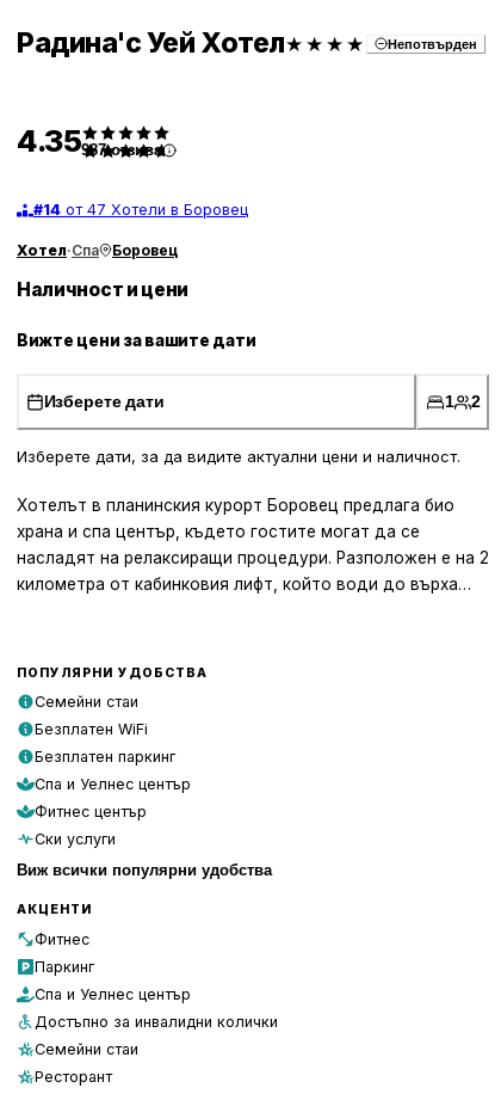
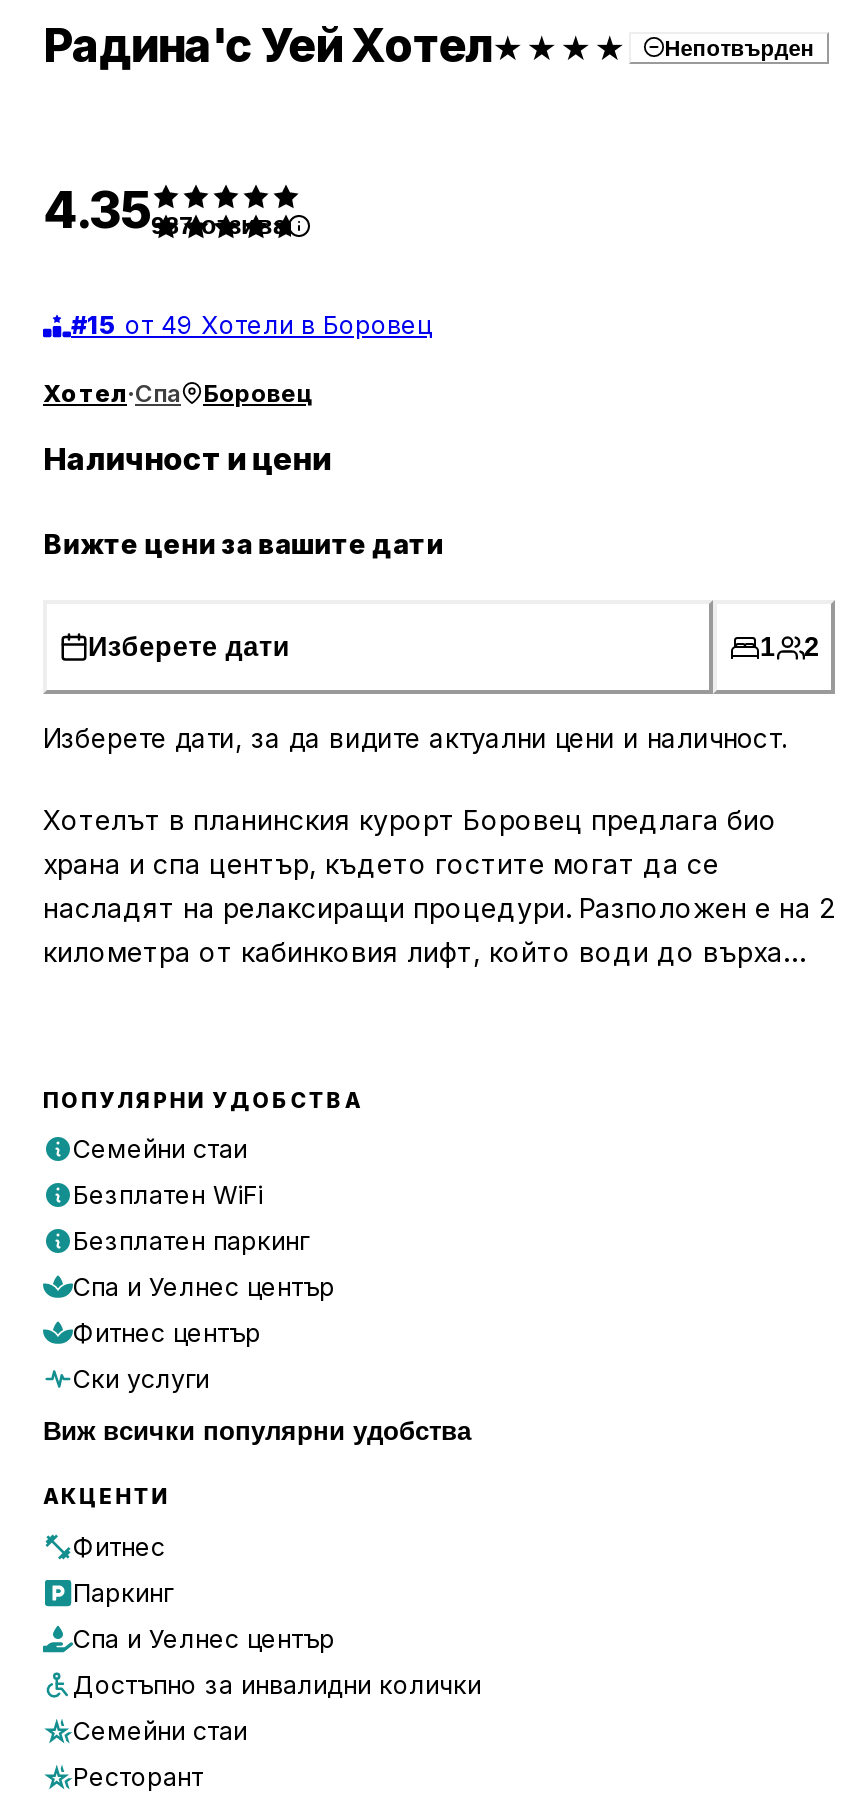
[33,201,248,219] #14 от 47 Хотели в Боровец -> [71,310,431,340] #15 от 49 Хотели в Боровец

